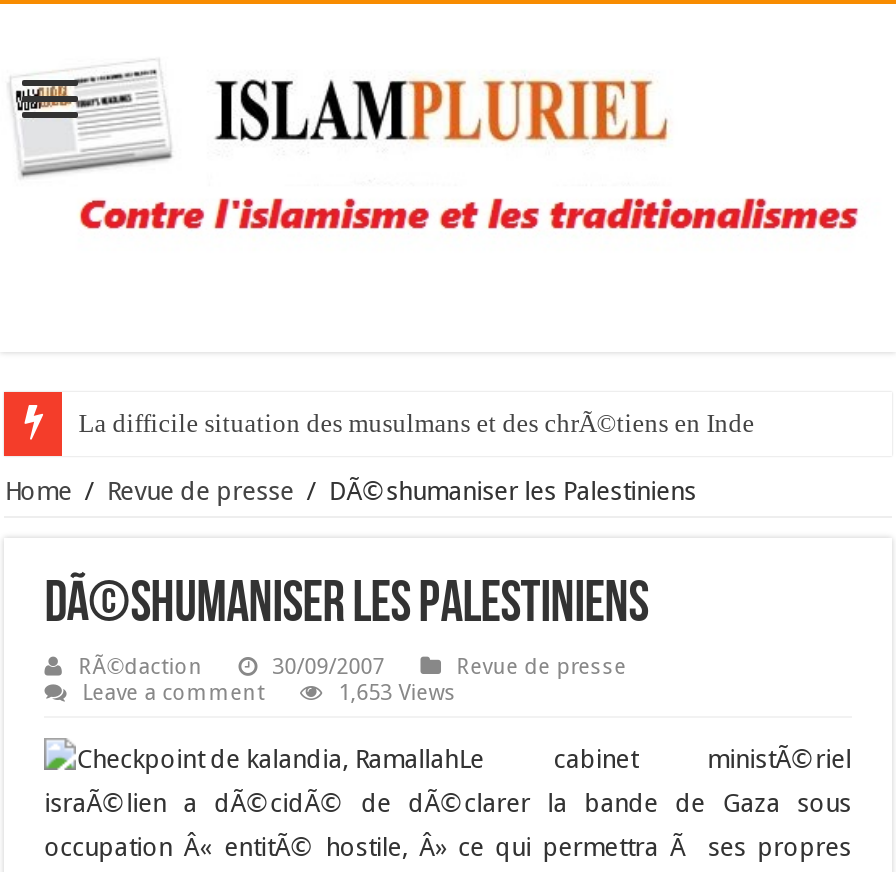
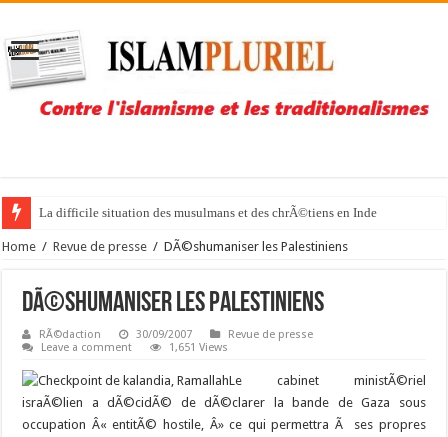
[338,680,456,706] 1,653 Views -> [169,341,228,354] 1,651 Views

